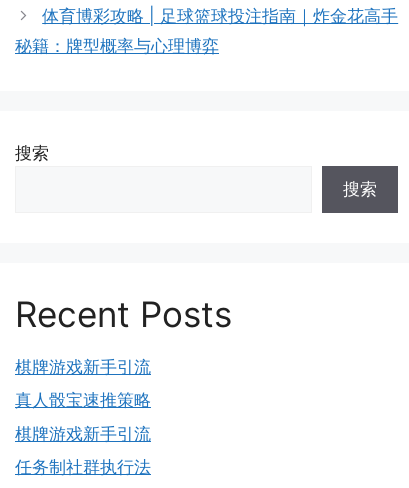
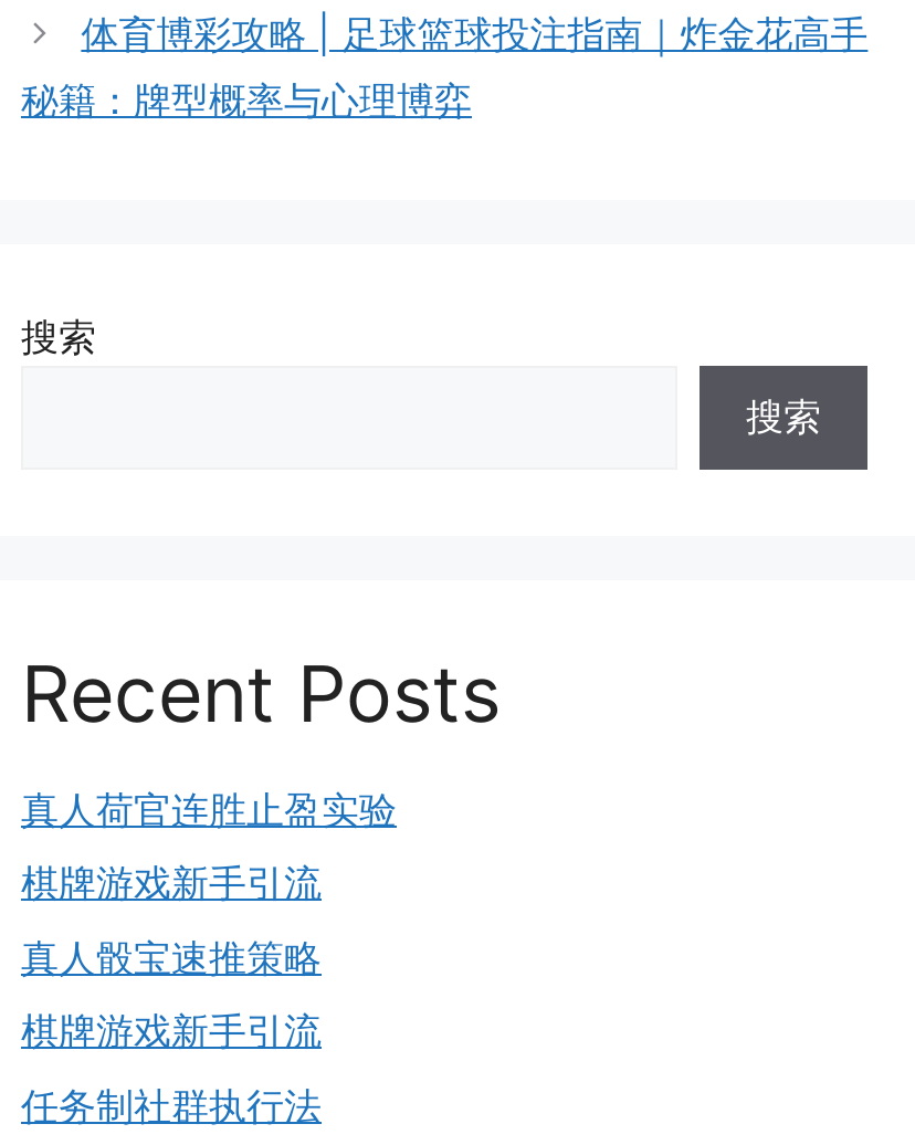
none -> [21,787,397,831] 真人荷官连胜止盈实验

